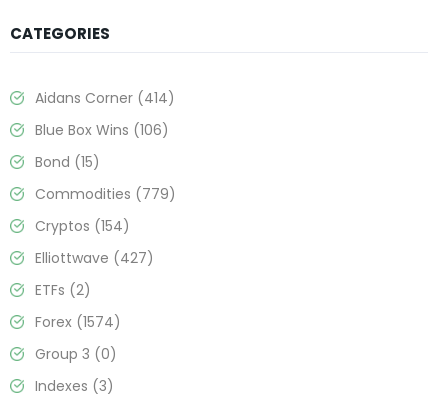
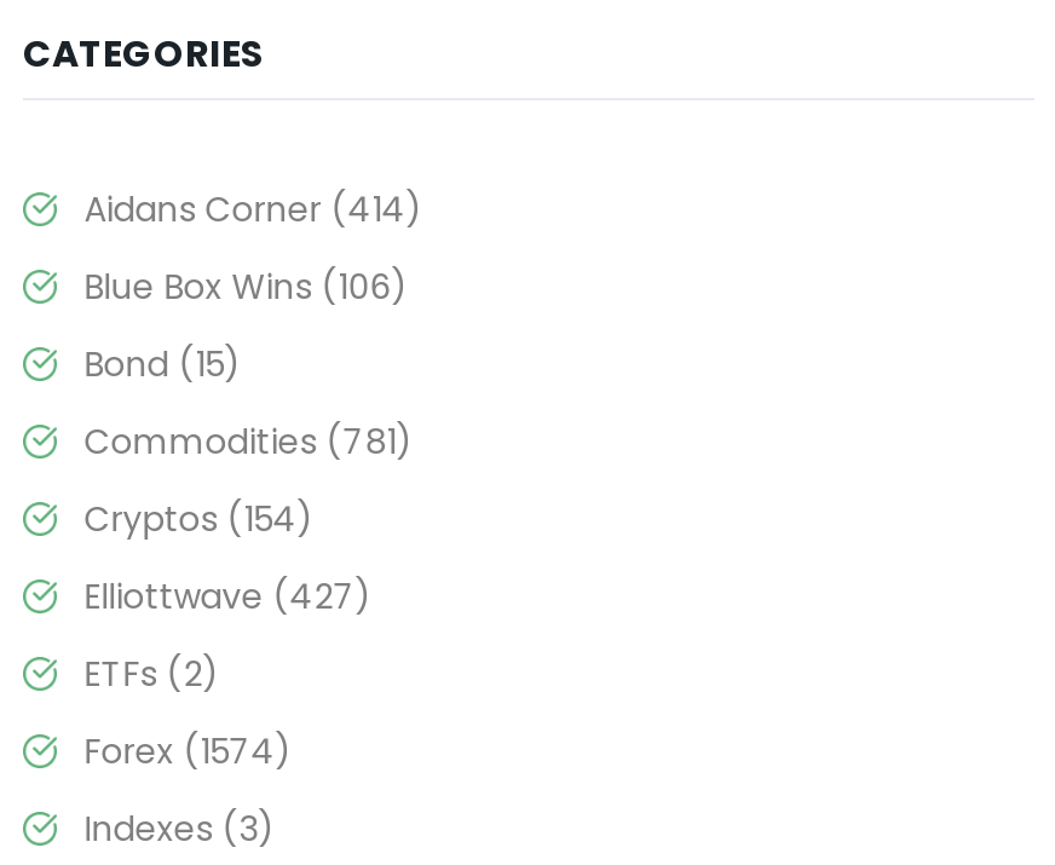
[35,184,176,204] Commodities (779) -> [84,417,413,466] Commodities (781)
[35,344,117,364] Group 3 (0) -> none

